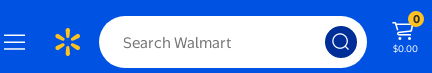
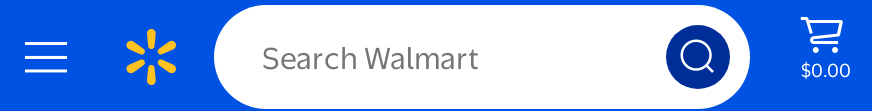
[412,12,419,26] 0 -> none

